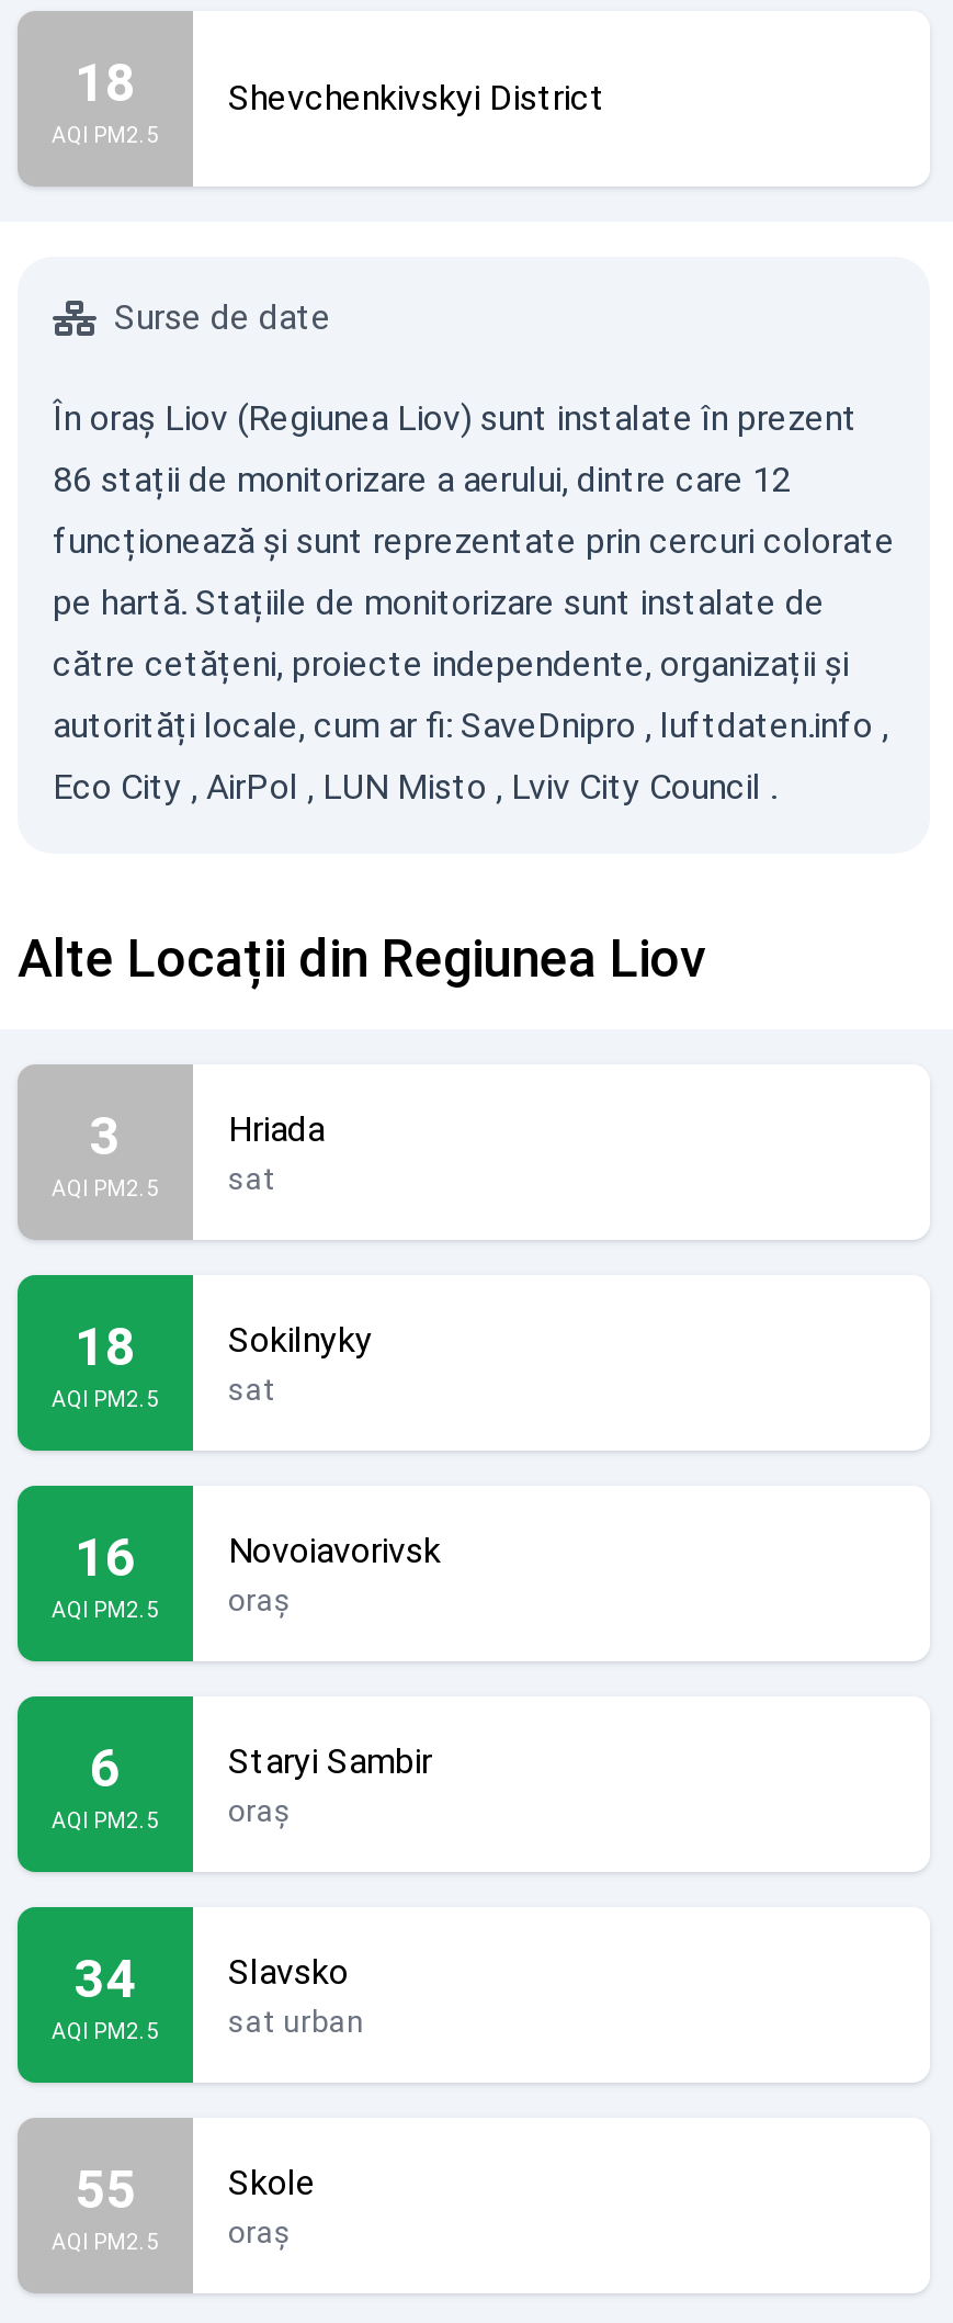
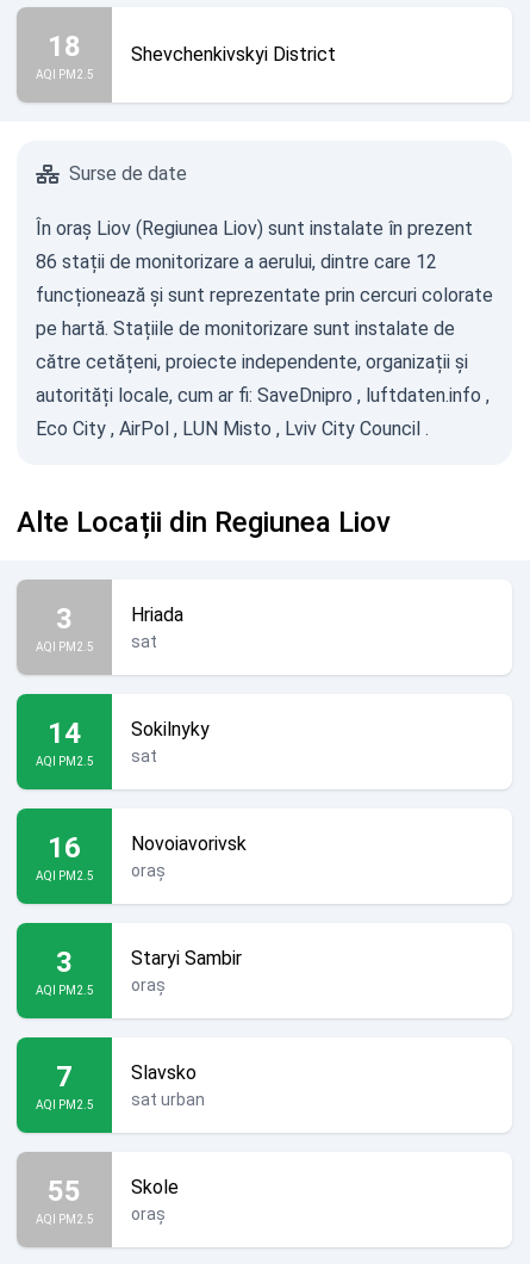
[75,1316,136,1377] 18 -> [48,716,81,749] 14
[90,1737,121,1798] 6 -> [56,945,73,978] 3
[75,1948,136,2009] 34 -> [56,1059,73,1093] 7

